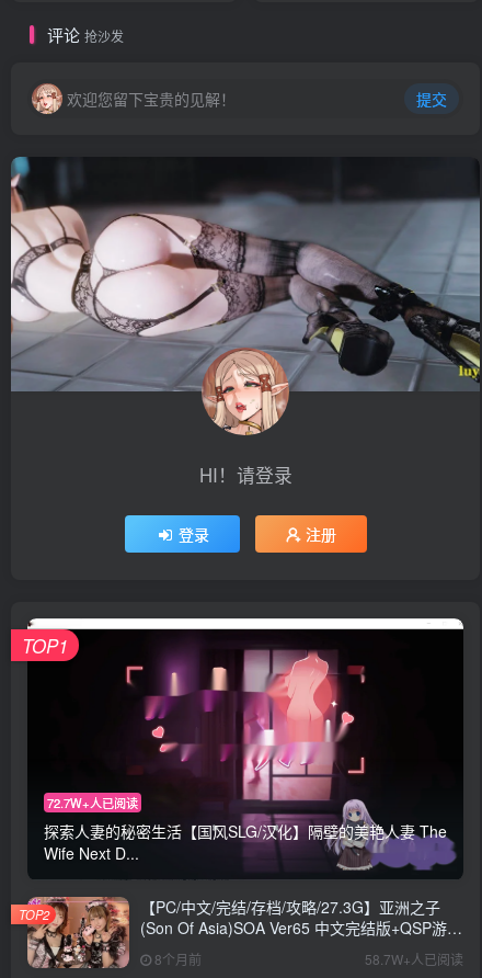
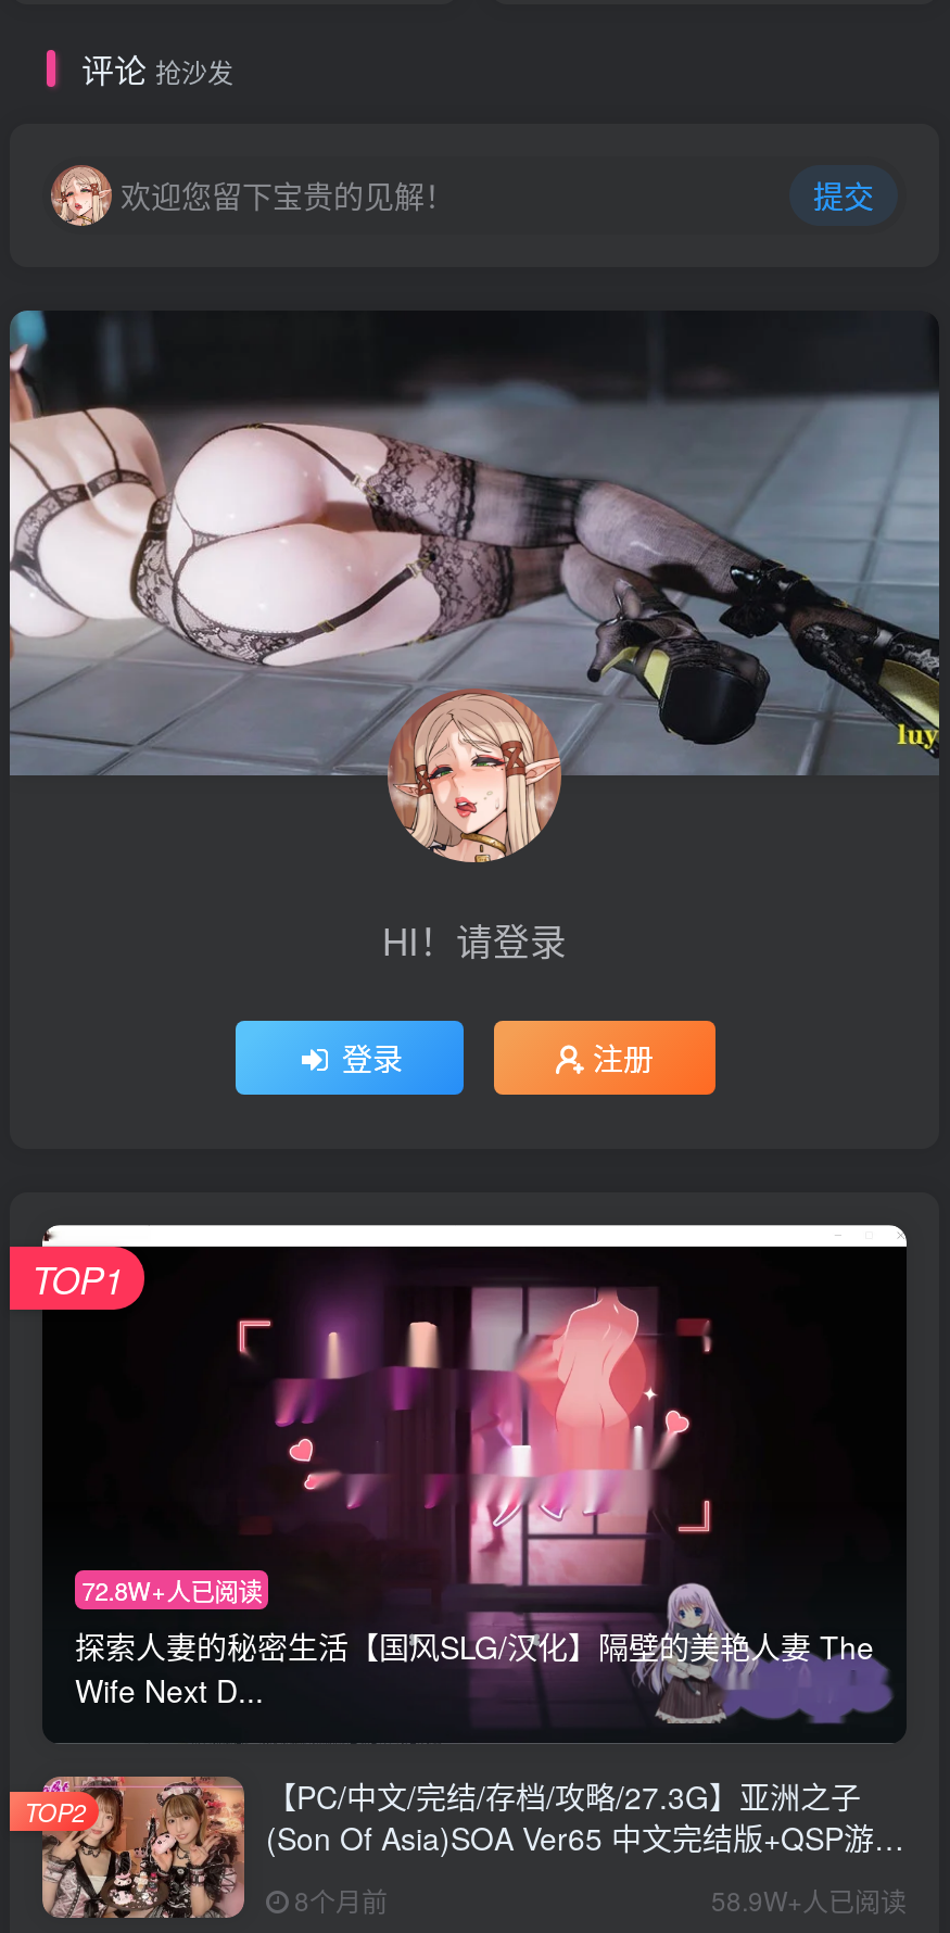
[47,794,138,811] 72.7W+人已阅读 -> [82,1572,262,1607] 72.8W+人已阅读
[365,950,463,968] 58.7W+人已阅读 -> [711,1881,907,1918] 58.9W+人已阅读

